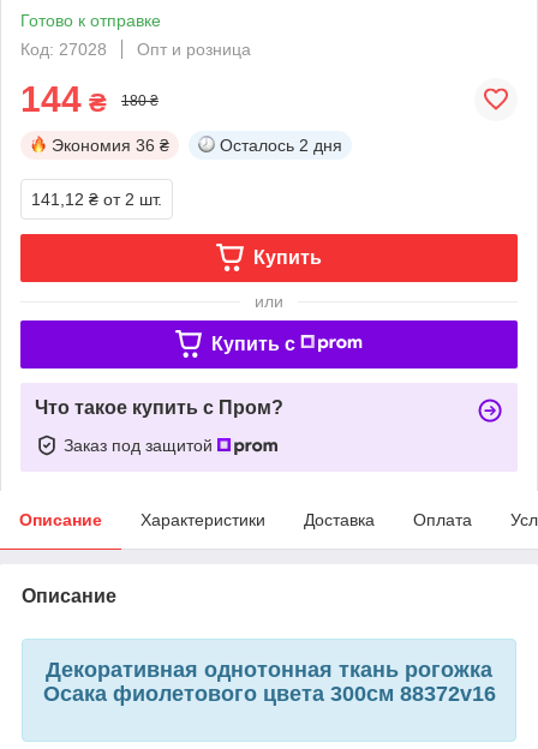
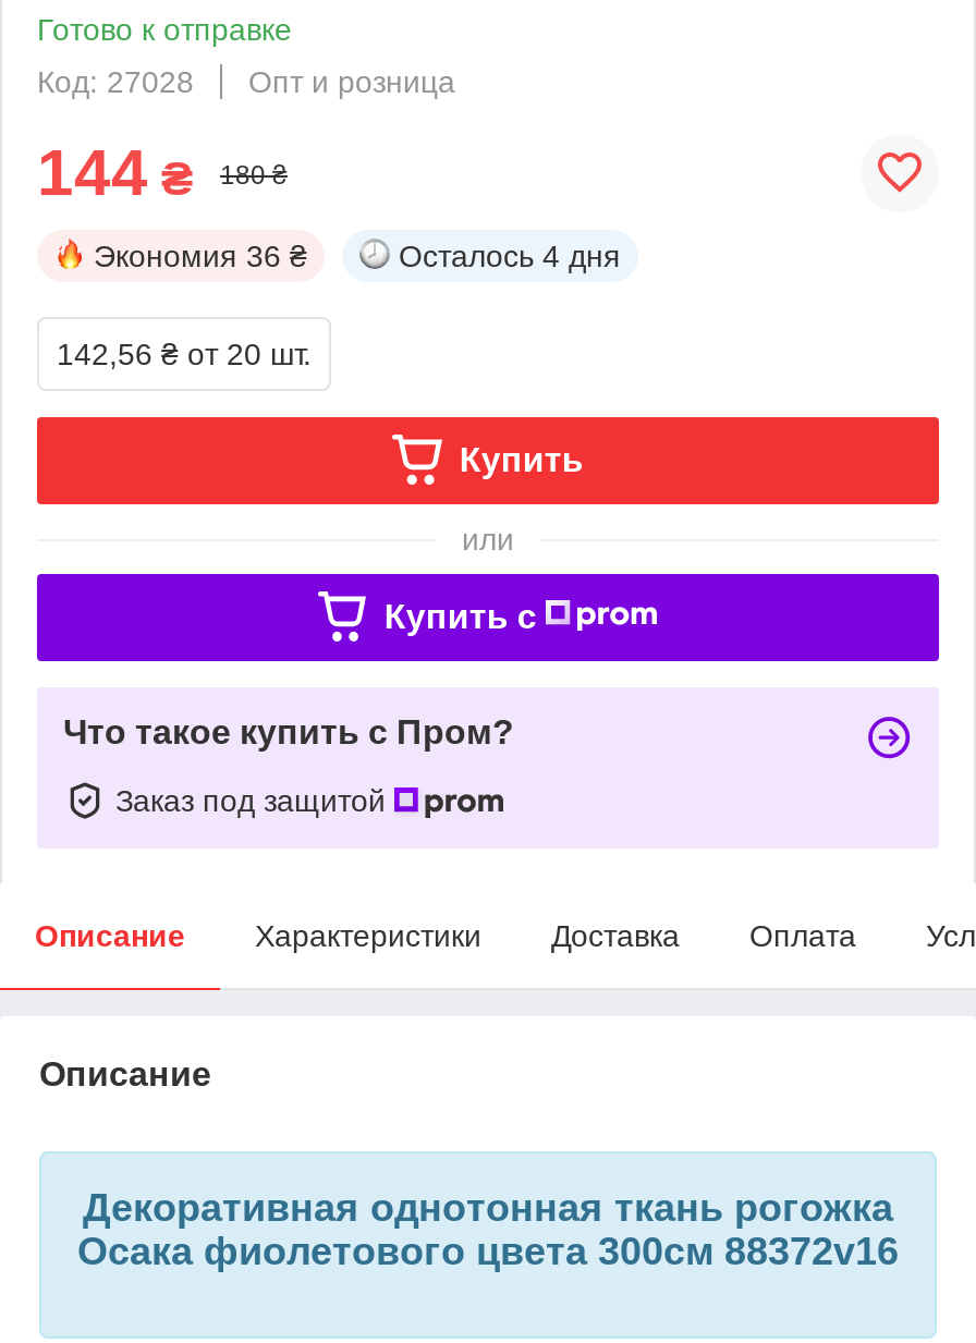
[220,135,342,155] Осталось 2 дня -> [399,238,621,273] Осталось 4 дня
[31,189,162,209] 141,12 ₴ от 2 шт. -> [57,336,312,371] 142,56 ₴ от 20 шт.

